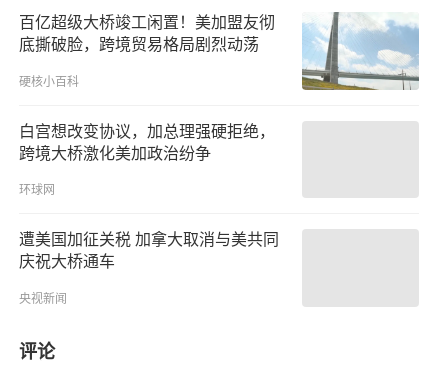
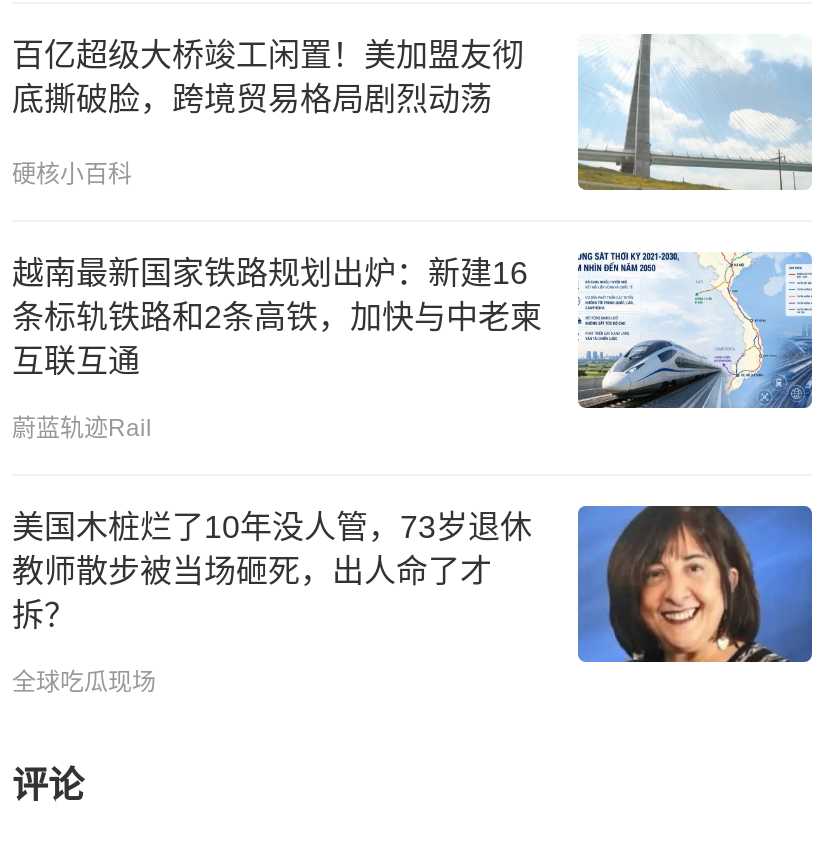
none -> [576,252,814,410] [image]
none -> [576,504,814,664] [image]
[19,123,275,162] 白宫想改变协议，加总理强硬拒绝， | 跨境大桥激化美加政治纷争 -> [12,255,542,377] 越南最新国家铁路规划出炉：新建16 | 条标轨铁路和2条高铁，加快与中老柬 | 互联互通
[19,183,55,197] 环球网 -> [12,413,152,441] 蔚蓝轨迹Rail
[19,231,279,270] 遭美国加征关税 加拿大取消与美共同 | 庆祝大桥通车 -> [12,509,532,631] 美国木桩烂了10年没人管，73岁退休 | 教师散步被当场砸死，出人命了才 | 拆？
[19,292,67,306] 央视新闻 -> [12,667,156,695] 全球吃瓜现场

